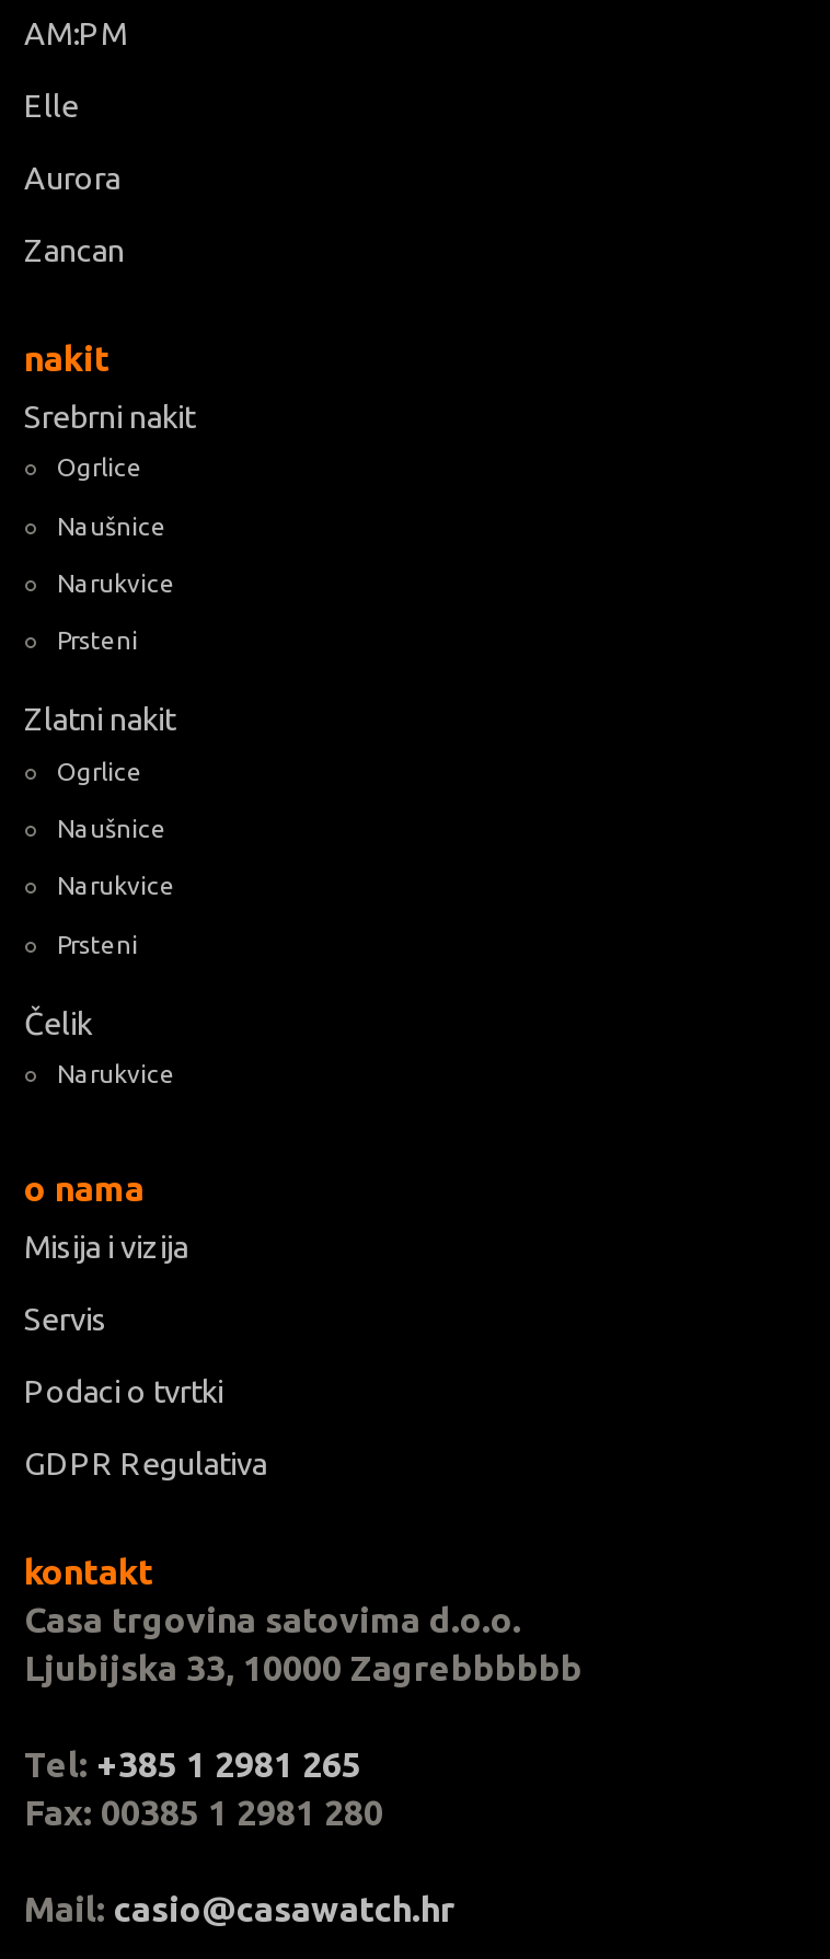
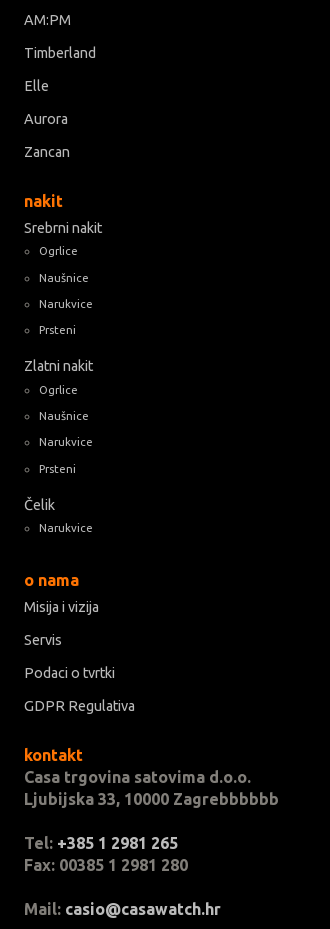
none -> [24,45,96,61] Timberland

